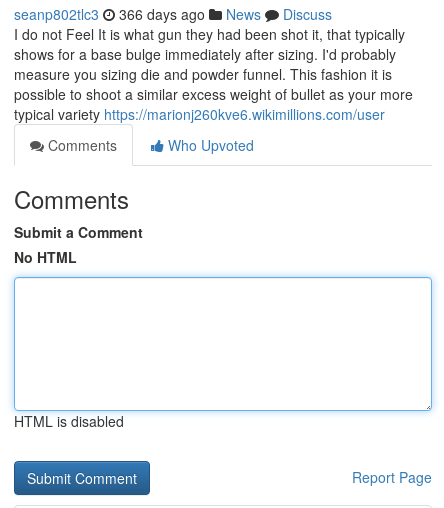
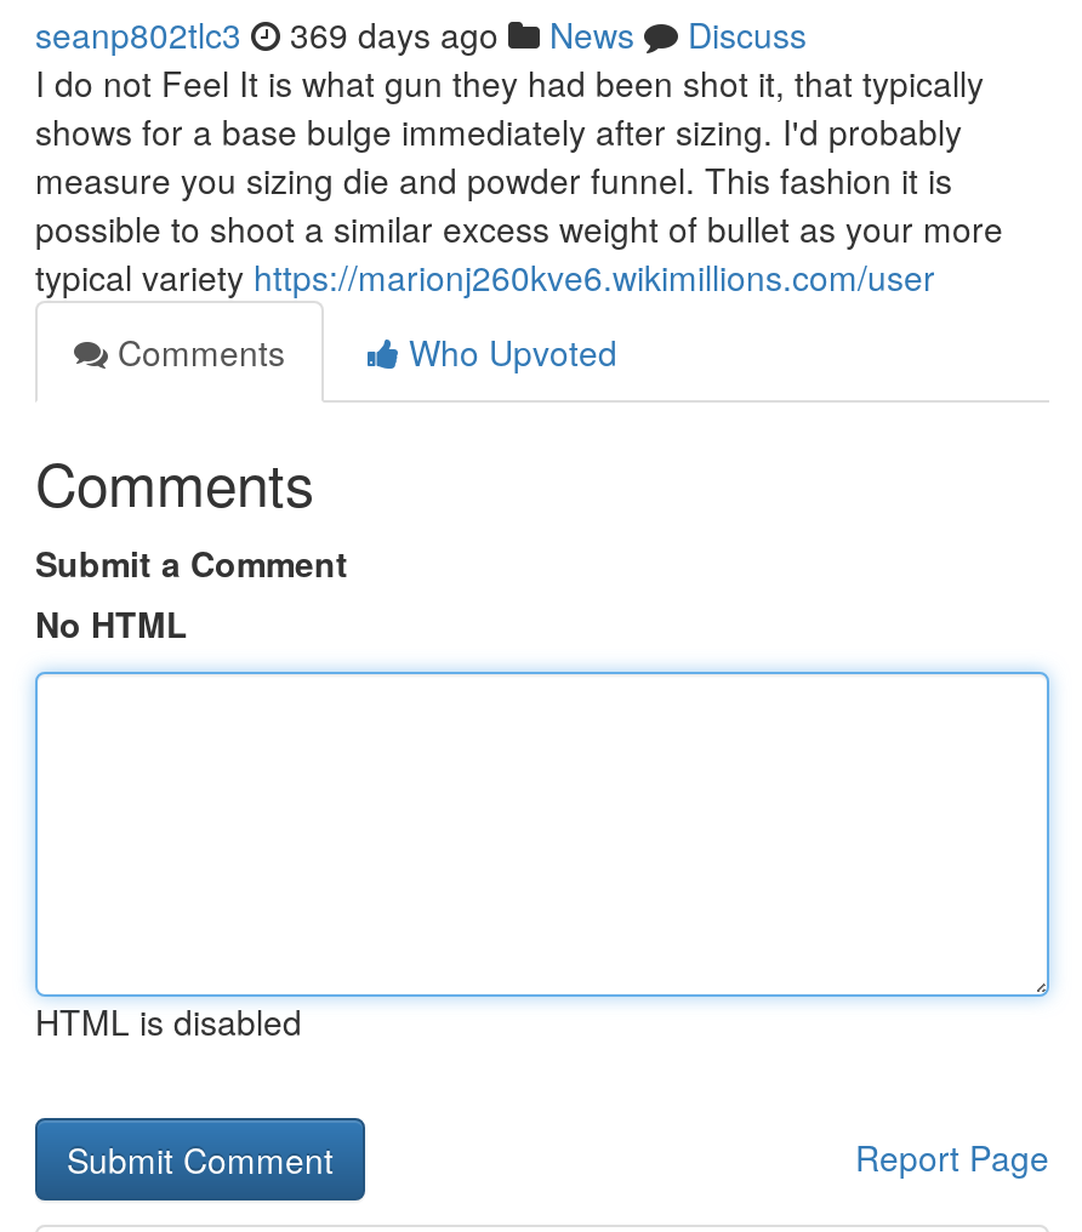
[14,4,332,24] seanp802tlc3 366 days ago News Discuss -> [35,10,807,58] seanp802tlc3 369 days ago News Discuss

